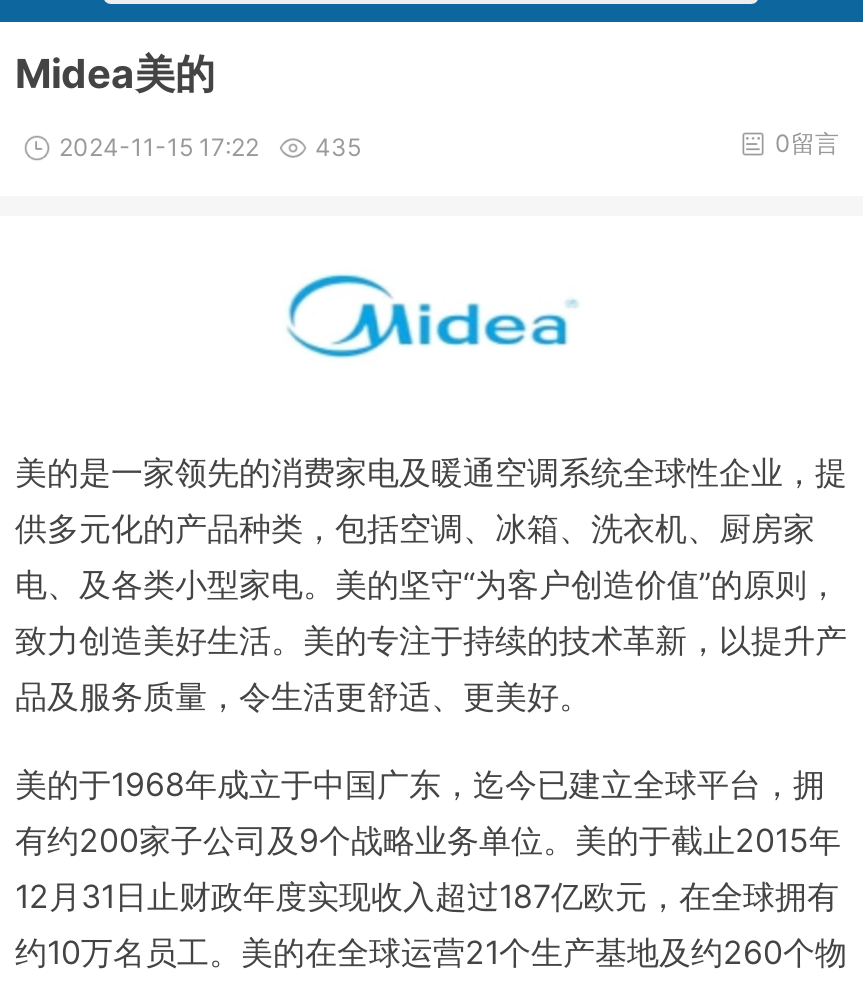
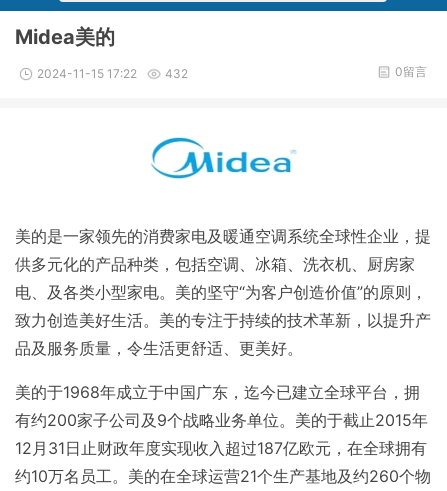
[59,132,361,162] 2024-11-15 17:22 435 -> [37,66,188,81] 2024-11-15 17:22 432

